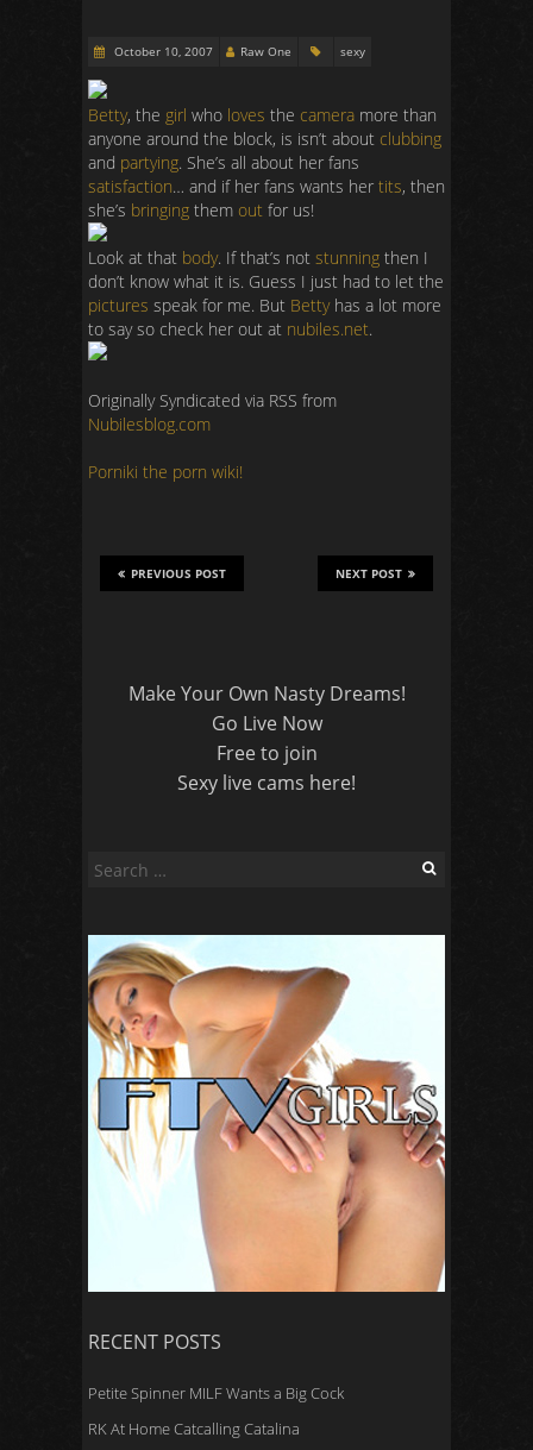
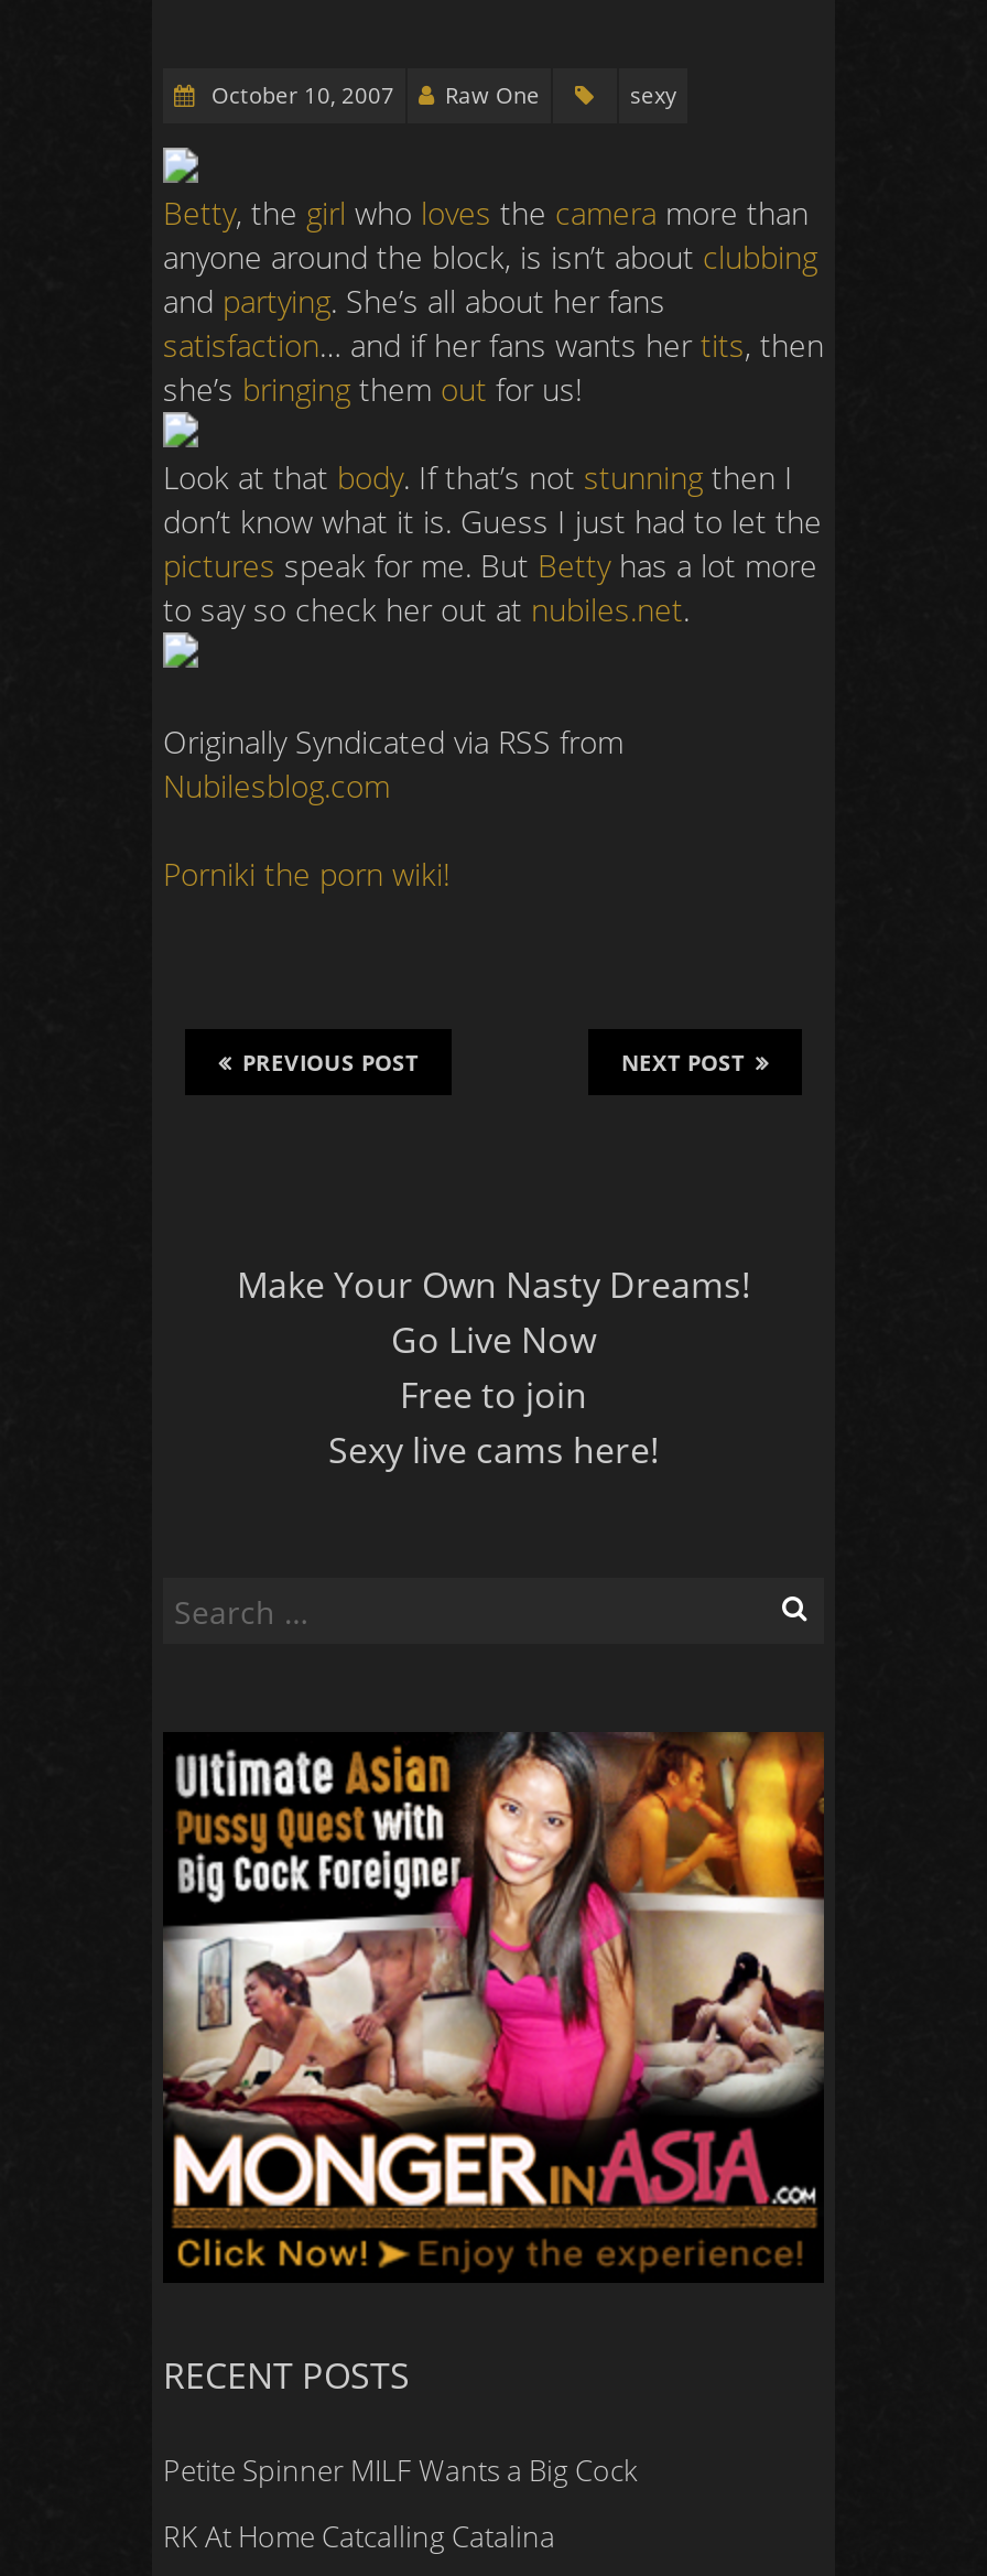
[87,934,446,1293] [image] -> [163,1732,824,2283] [image]

